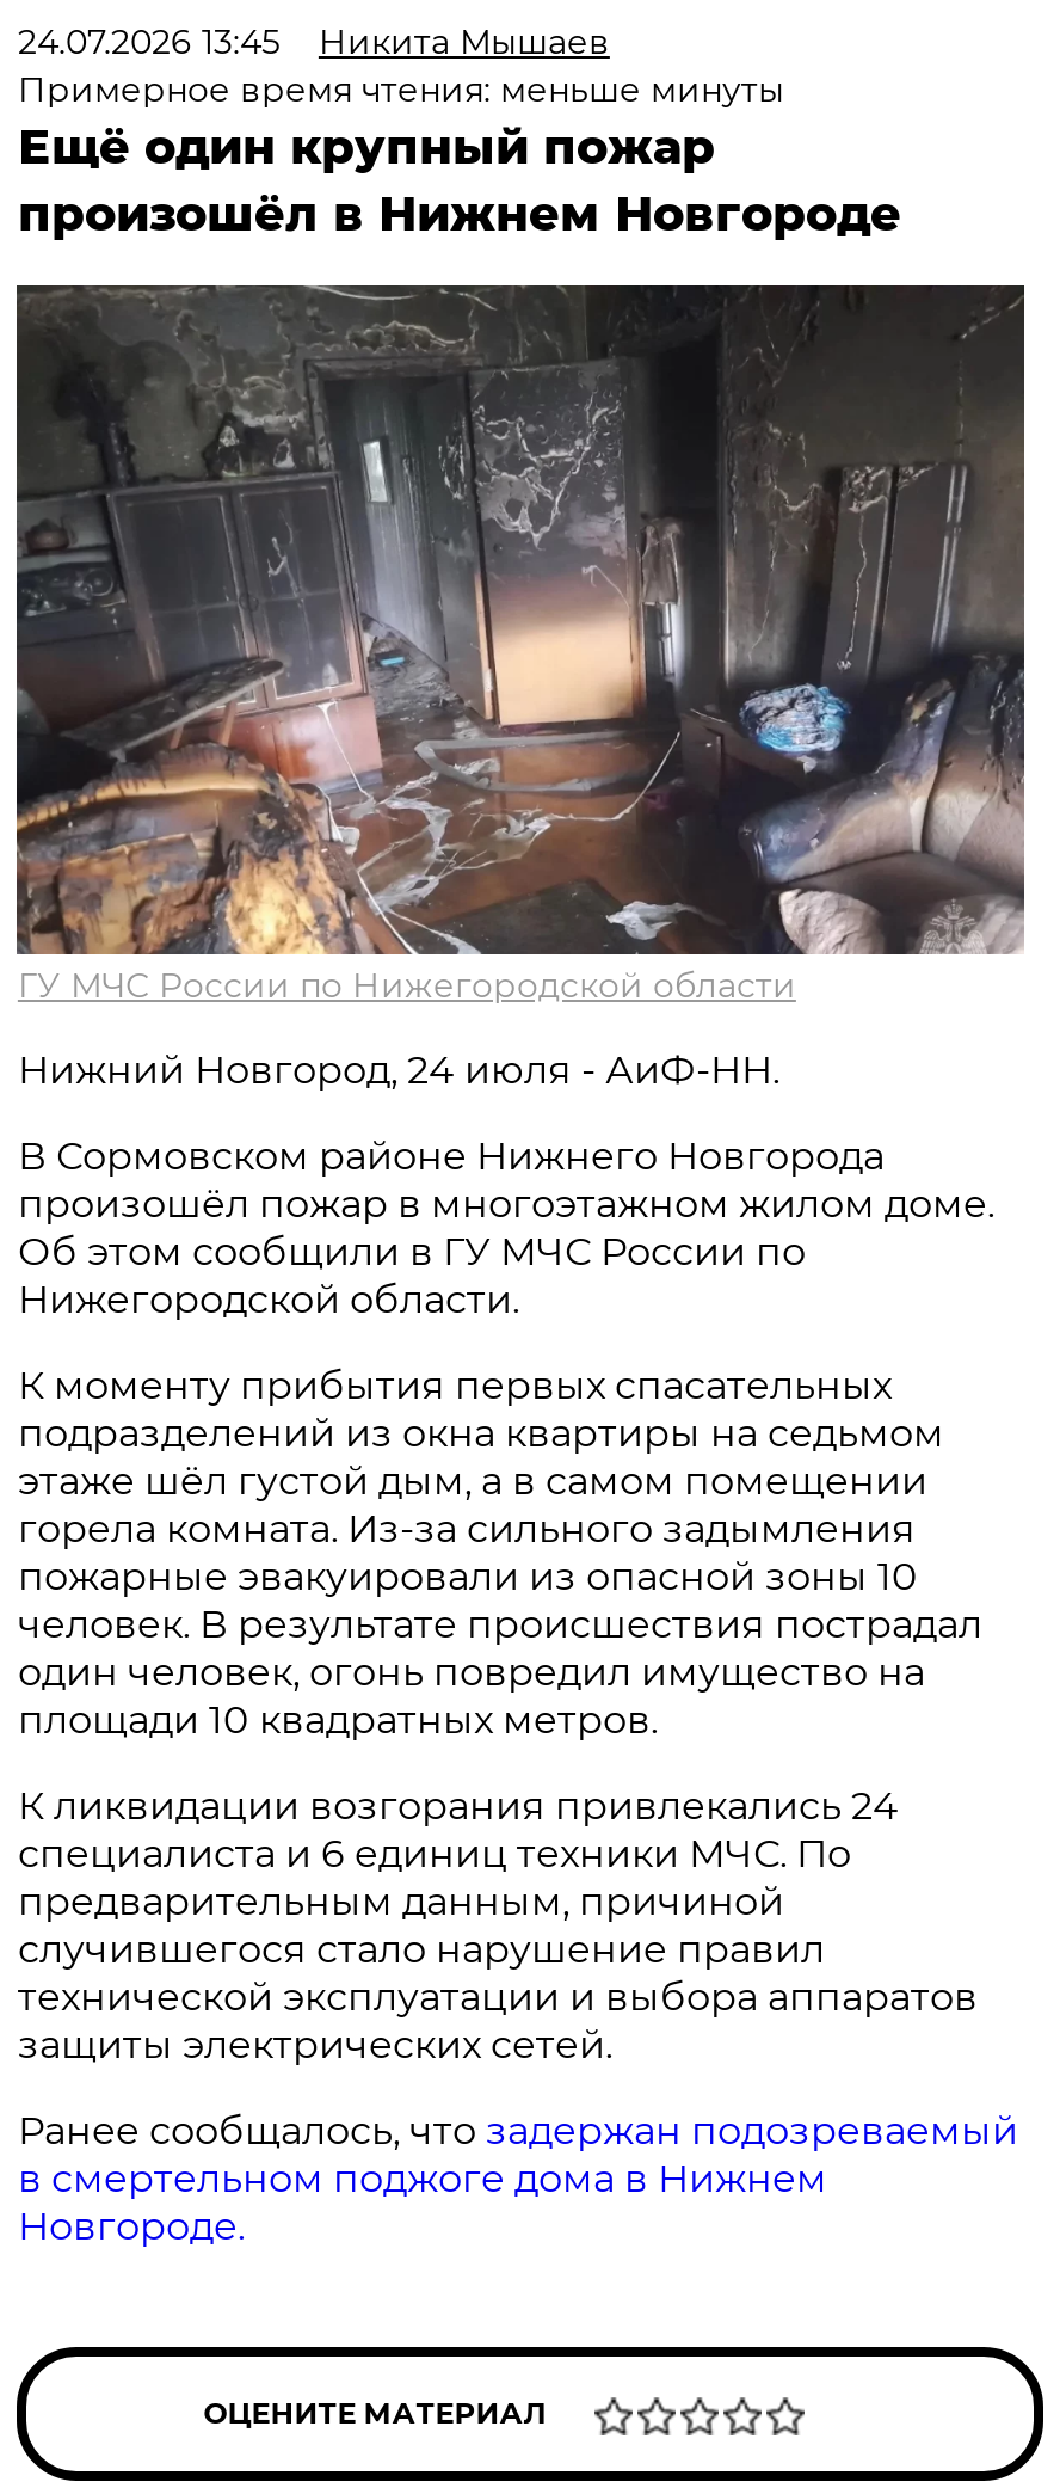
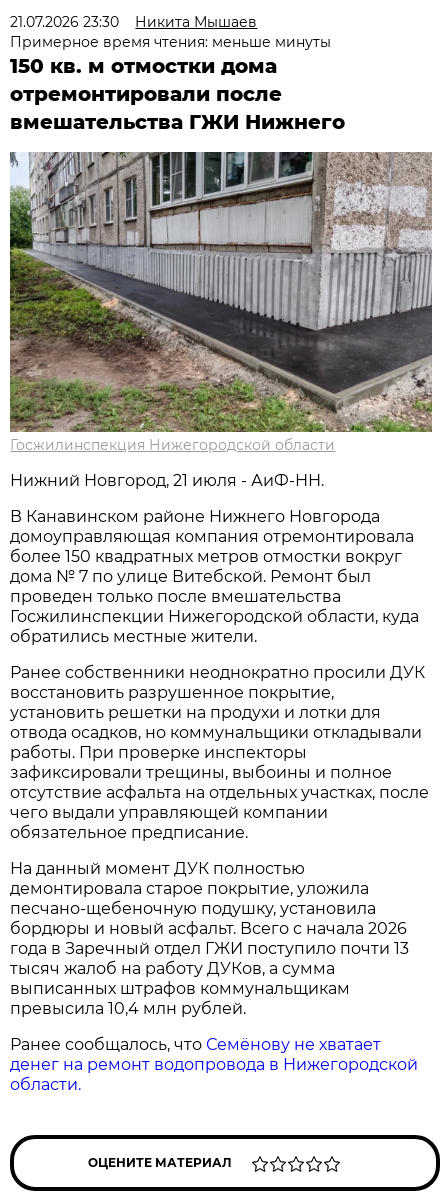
[18,20,610,63] 24.07.2026 13:45 Никита Мышаев -> [10,13,257,31] 21.07.2026 23:30 Никита Мышаев
[18,118,901,242] Ещё один крупный пожар | произошёл в Нижнем Новгороде -> [10,54,345,134] 150 кв. м отмостки дома | отремонтировали после | вмешательства ГЖИ Нижнего
[17,283,1024,1008] [image] | ГУ МЧС России по Нижегородской области -> [9,151,433,454] [image] | Госжилинспекция Нижегородской области
[18,1048,779,1094] Нижний Новгород, 24 июля - АиФ-НН. -> [10,471,324,490] Нижний Новгород, 21 июля - АиФ-НН.
[18,1134,994,1323] В Сормовском районе Нижнего Новгорода | произошёл пожар в многоэтажном жилом доме. | Об этом сообщили в ГУ МЧС России по | Нижегородской области. -> [10,507,419,646] В Канавинском районе Нижнего Новгорода | домоуправляющая компания отремонтировала | более 150 квадратных метров отмостки вокруг | дома № 7 по улице Витебской. Ремонт был | проведен только после вмешательства | Госжилинспекции Нижегородской области, куда | обратились местные жители.
[18,1364,982,1743] К моменту прибытия первых спасательных | подразделений из окна квартиры на седьмом | этаже шёл густой дым, а в самом помещении | горела комната. Из-за сильного задымления | пожарные эвакуировали из опасной зоны 10 | человек. В результате происшествия пострадал | один человек, огонь повредил имущество на | площади 10 квадратных метров. -> [10,663,429,842] Ранее собственники неоднократно просили ДУК | восстановить разрушенное покрытие, | установить решетки на продухи и лотки для | отвода осадков, но коммунальщики откладывали | работы. При проверке инспекторы | зафиксировали трещины, выбоины и полное | отсутствие асфальта на отдельных участках, после | чего выдали управляющей компании | обязательное предписание.
[18,1784,977,2068] К ликвидации возгорания привлекались 24 | специалиста и 6 единиц техники МЧС. По | предварительным данным, причиной | случившегося стало нарушение правил | технической эксплуатации и выбора аппаратов | защиты электрических сетей. -> [10,859,409,1018] На данный момент ДУК полностью | демонтировала старое покрытие, уложила | песчано-щебеночную подушку, установила | бордюры и новый асфальт. Всего с начала 2026 | года в Заречный отдел ГЖИ поступило почти 13 | тысяч жалоб на работу ДУКов, а сумма | выписанных штрафов коммунальщикам | превысила 10,4 млн рублей.
[18,2109,1018,2250] Ранее сообщалось, что задержан подозреваемый | в смертельном поджоге дома в Нижнем | Новгороде. -> [10,1035,418,1094] Ранее сообщалось, что Семёнову не хватает | денег на ремонт водопровода в Нижегородской | области.

